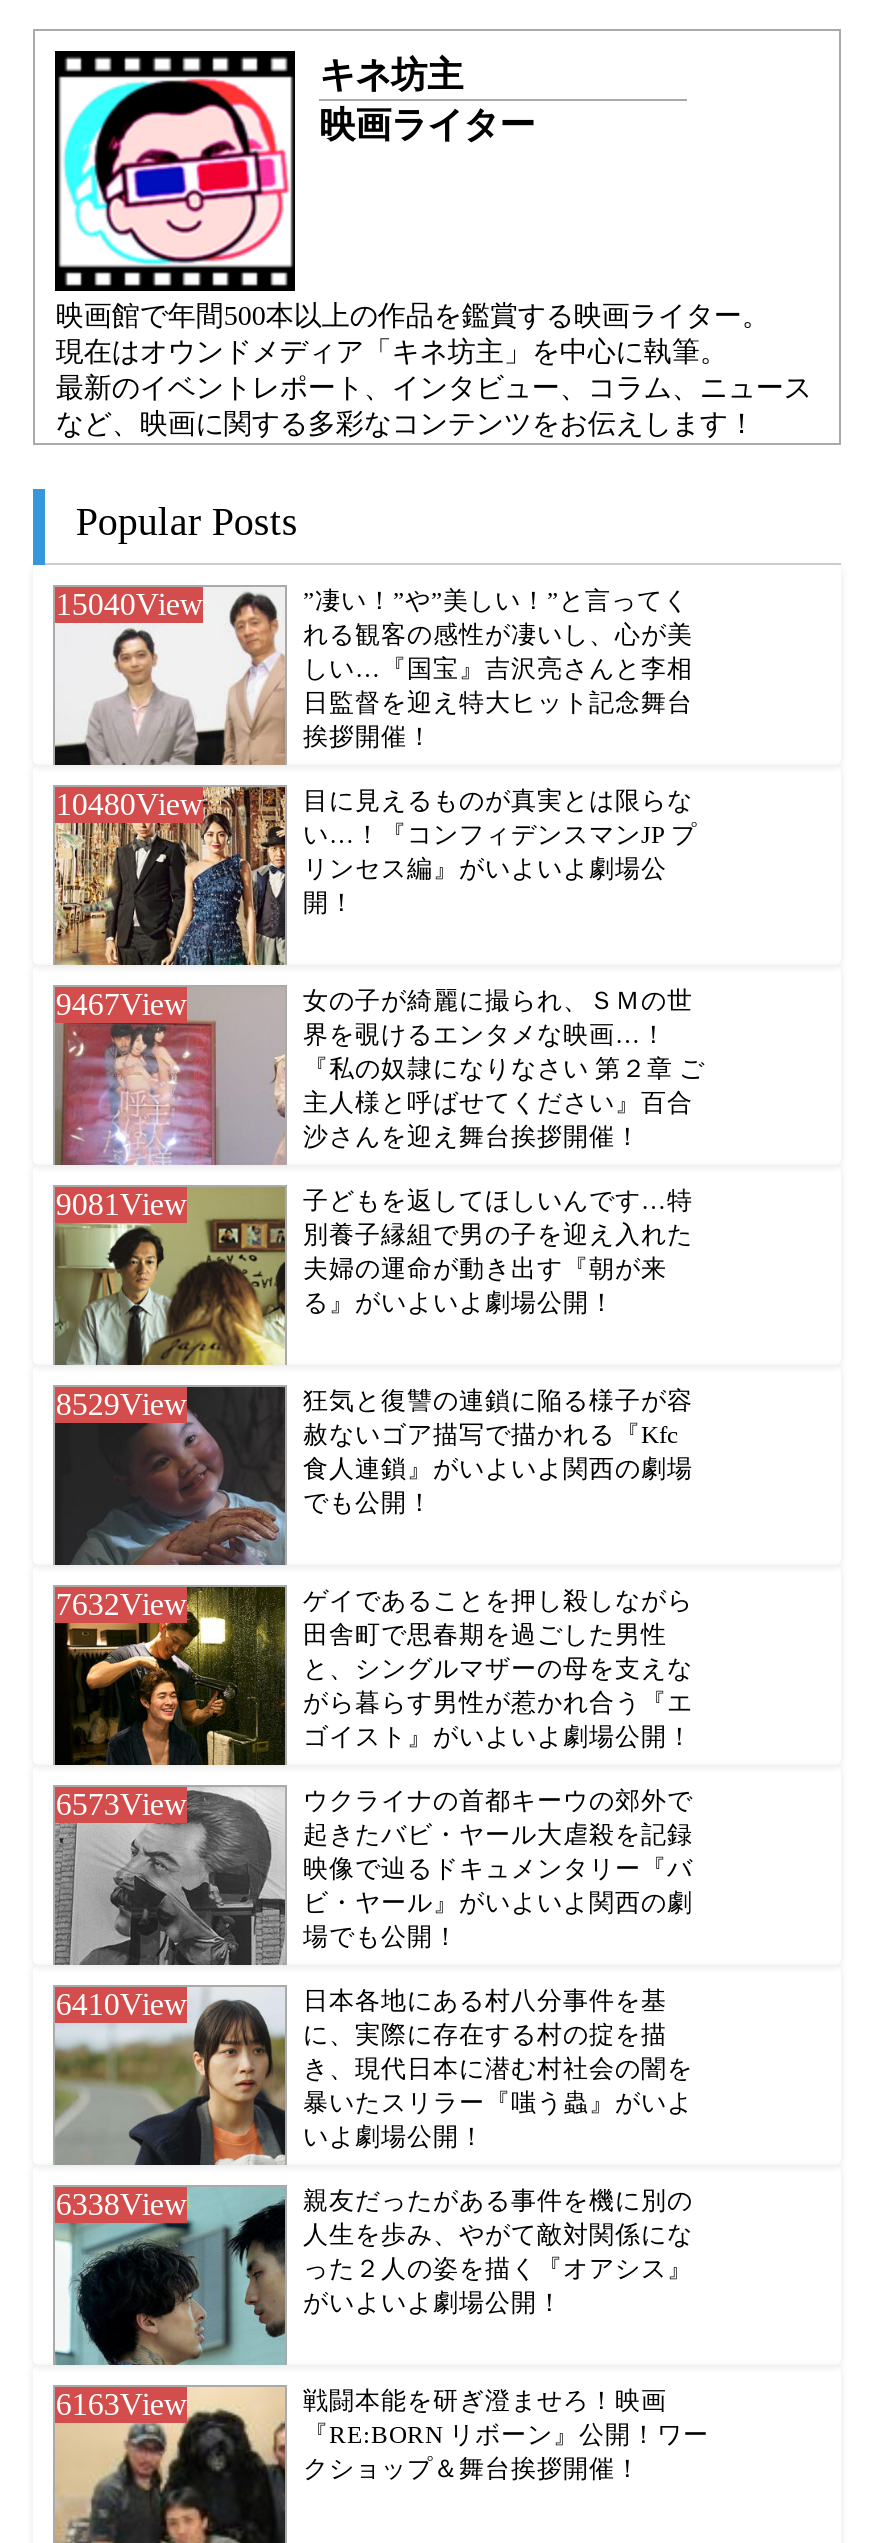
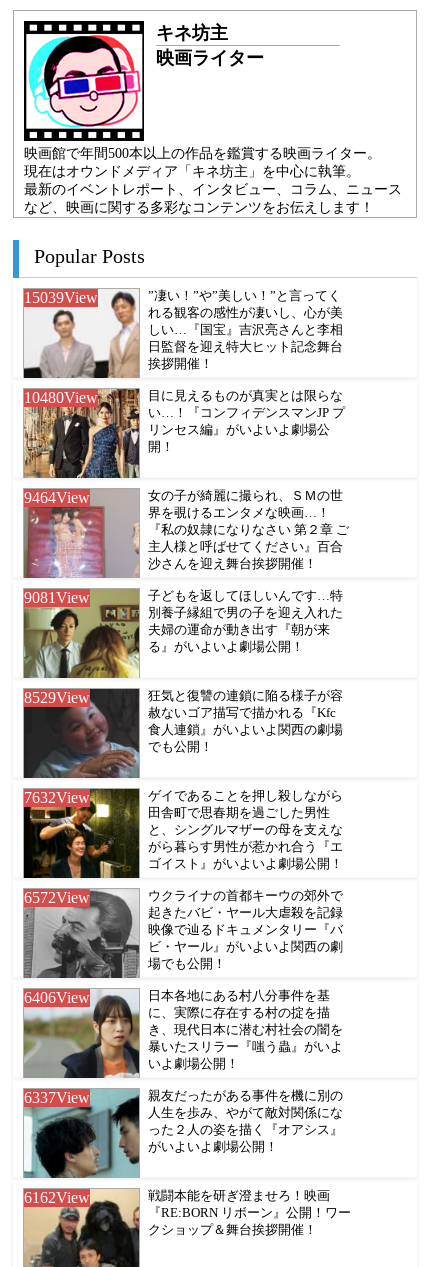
[56,587,204,621] 15040View -> [24,289,98,306] 15039View
[56,987,188,1021] 9467View -> [24,489,90,506] 9464View
[56,1787,188,1821] 6573View -> [24,889,90,906] 6572View
[56,1987,188,2021] 6410View -> [24,989,90,1006] 6406View
[56,2187,188,2221] 6338View -> [24,1089,90,1106] 6337View
[56,2387,188,2421] 6163View -> [24,1189,90,1206] 6162View

